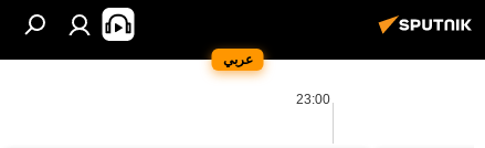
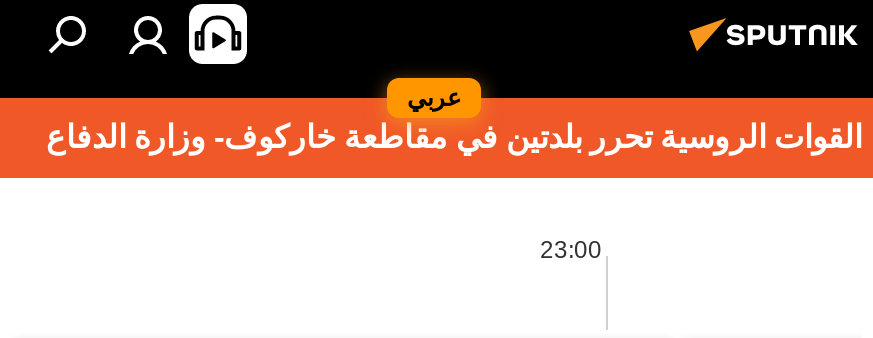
none -> [46,120,862,154] القوات الروسية تحرر بلدتين في مقاطعة خاركوف- وزارة الدفاع

